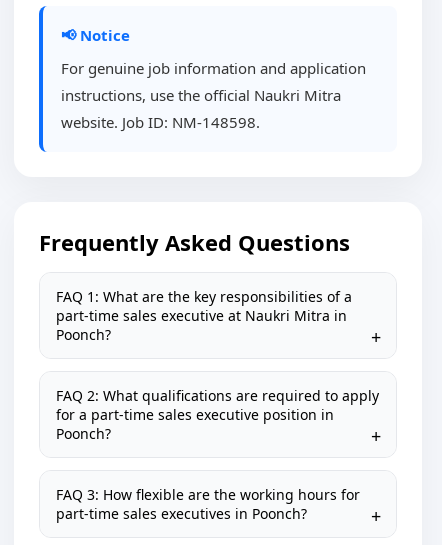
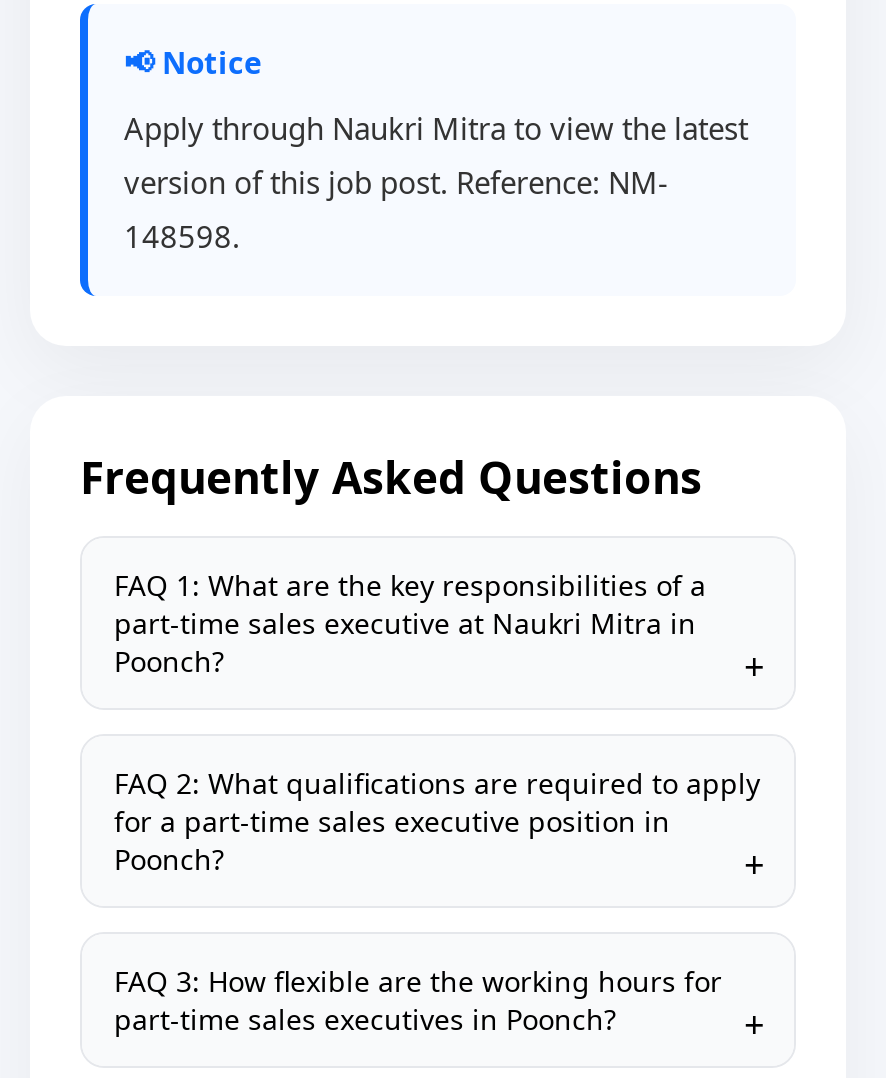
[61,58,366,132] For genuine job information and application | instructions, use the official Naukri Mitra | website. Job ID: NM-148598. -> [124,108,748,256] Apply through Naukri Mitra to view the latest | version of this job post. Reference: NM- | 148598.

